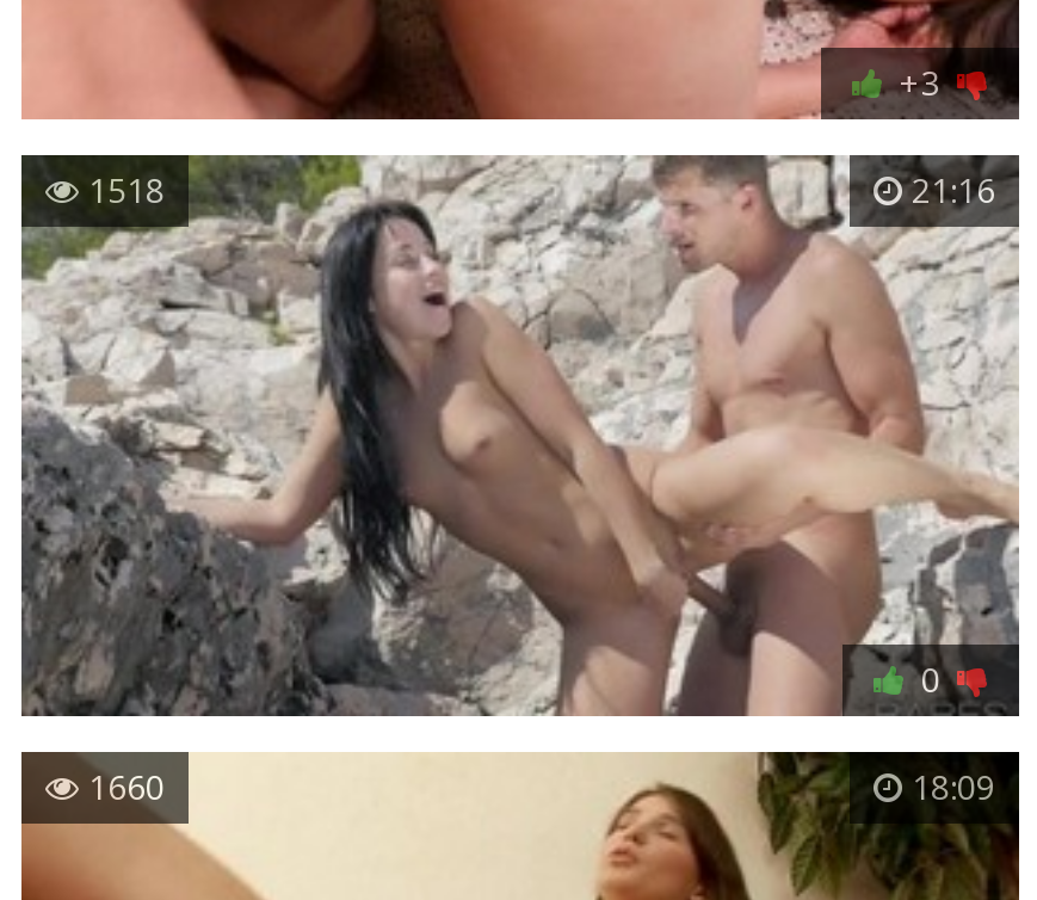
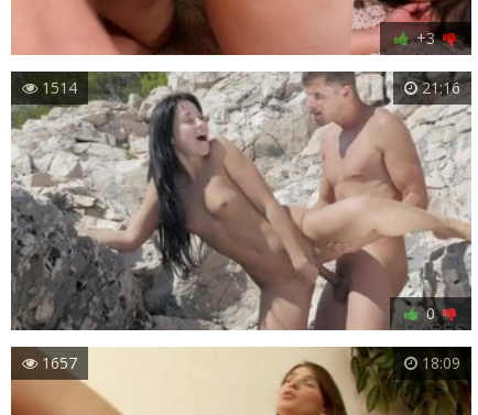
[79,168,165,213] 1518 -> [37,77,77,98] 1514
[79,765,165,810] 1660 -> [37,353,77,374] 1657

